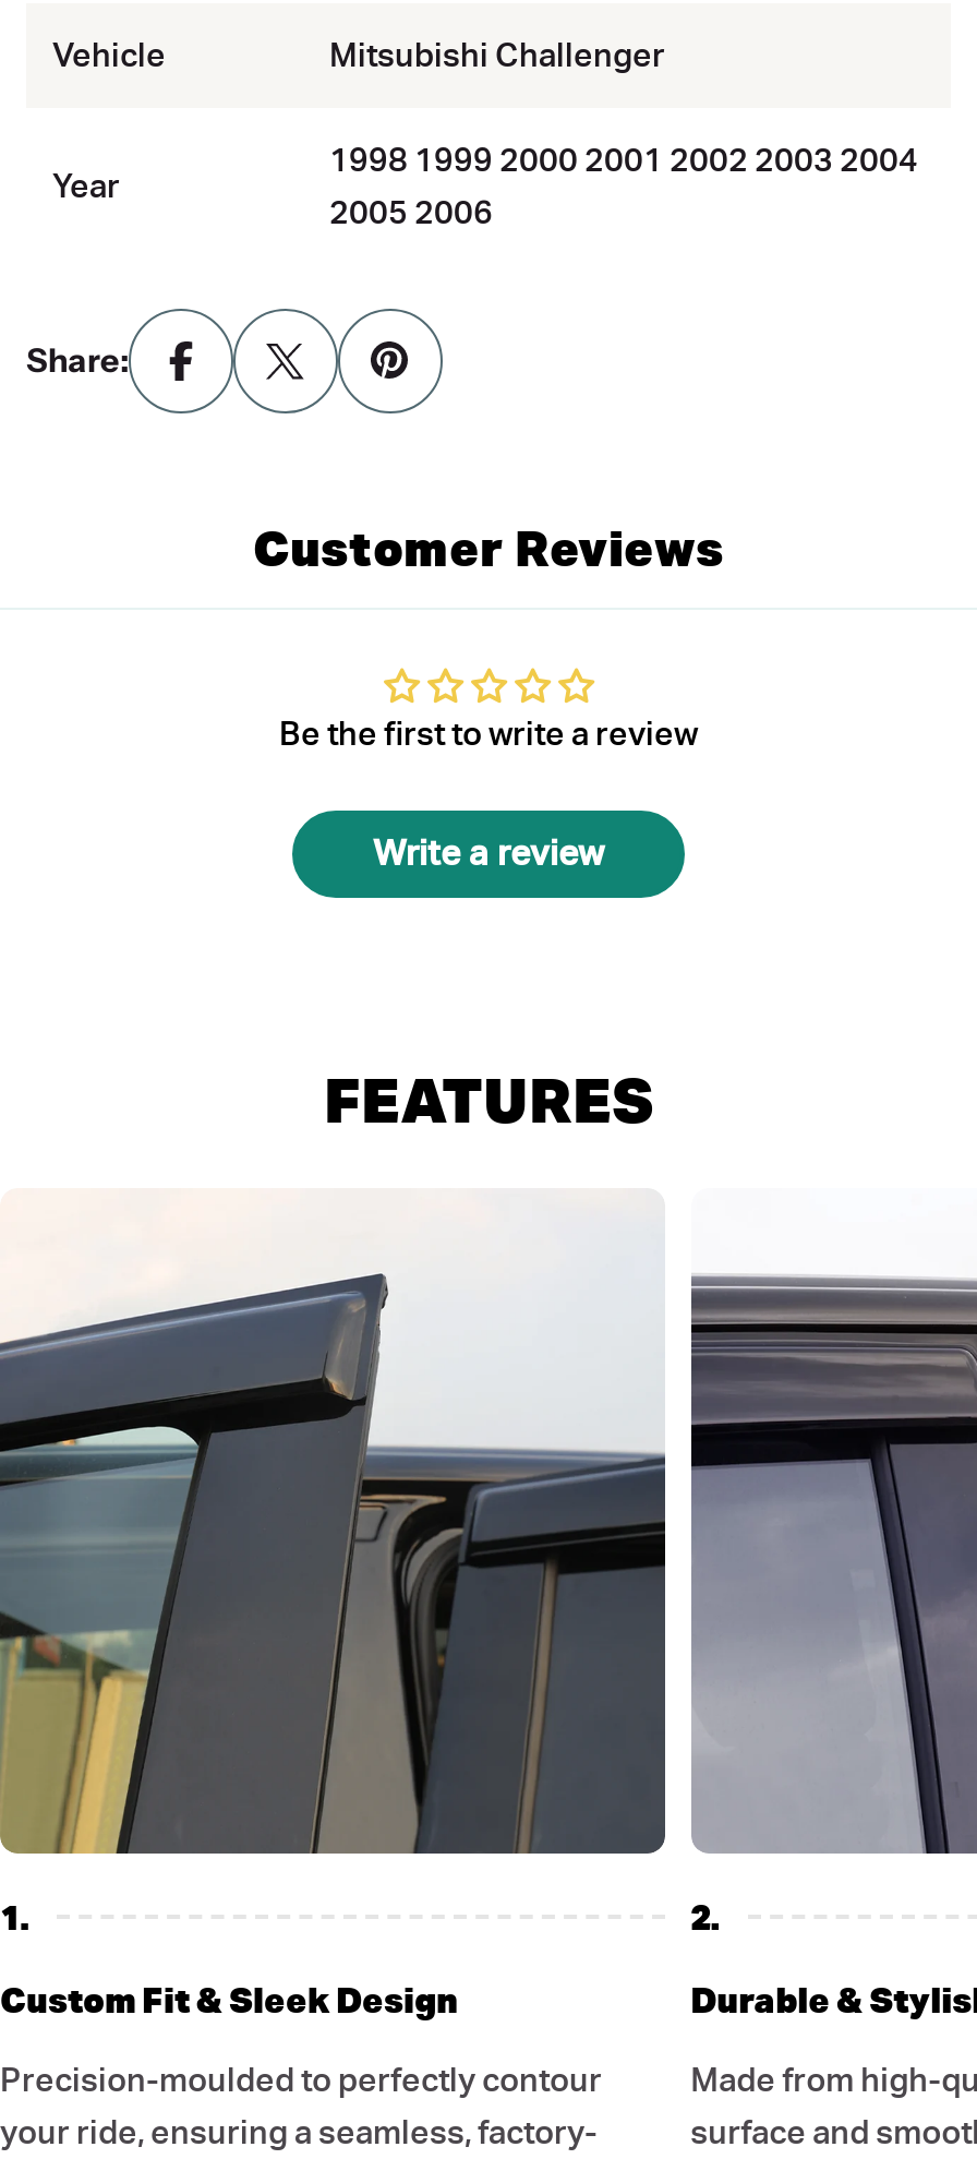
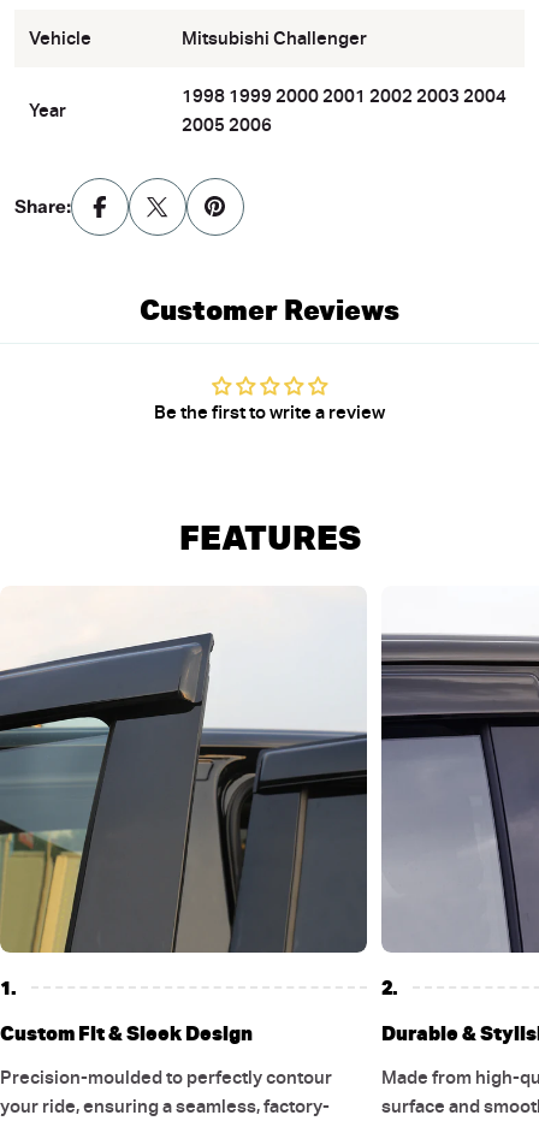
[373,832,604,874] Write a review -> none

